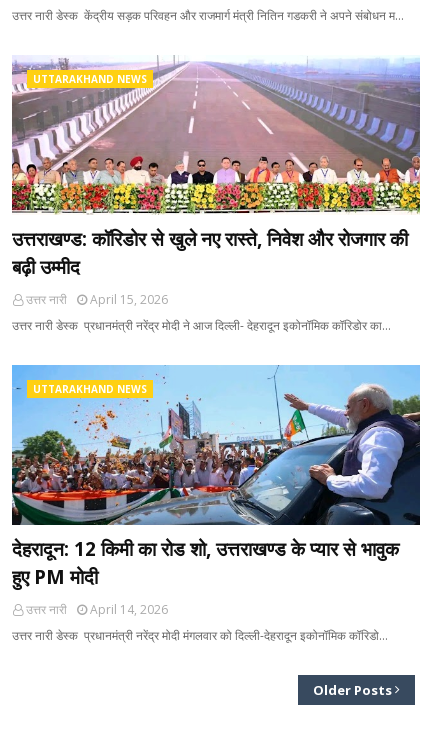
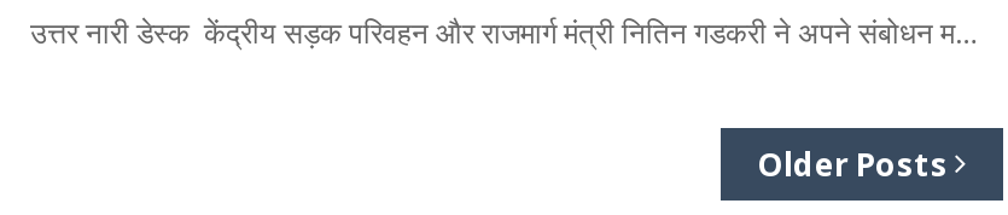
[11,56,421,215] [image] | UTTARAKHAND NEWS -> none
[12,226,408,334] उत्तराखण्ड: कॉरिडोर से खुले नए रास्ते, निवेश और रोजगार की | बढ़ी उम्मीद | उत्तर नारी | April 15, 2026 | उत्तर नारी डेस्क प्रधानमंत्री नरेंद्र मोदी ने आज दिल्ली- देहरादून इकोनॉमिक कॉरिडोर का… -> none
[11,364,421,526] [image] | UTTARAKHAND NEWS -> none
[12,536,399,644] देहरादून: 12 किमी का रोड शो, उत्तराखण्ड के प्यार से भावुक | हुए PM मोदी | उत्तर नारी | April 14, 2026 | उत्तर नारी डेस्क प्रधानमंत्री नरेंद्र मोदी मंगलवार को दिल्ली-देहरादून इकोनॉमिक कॉरिडो… -> none

